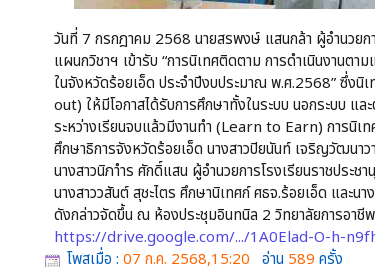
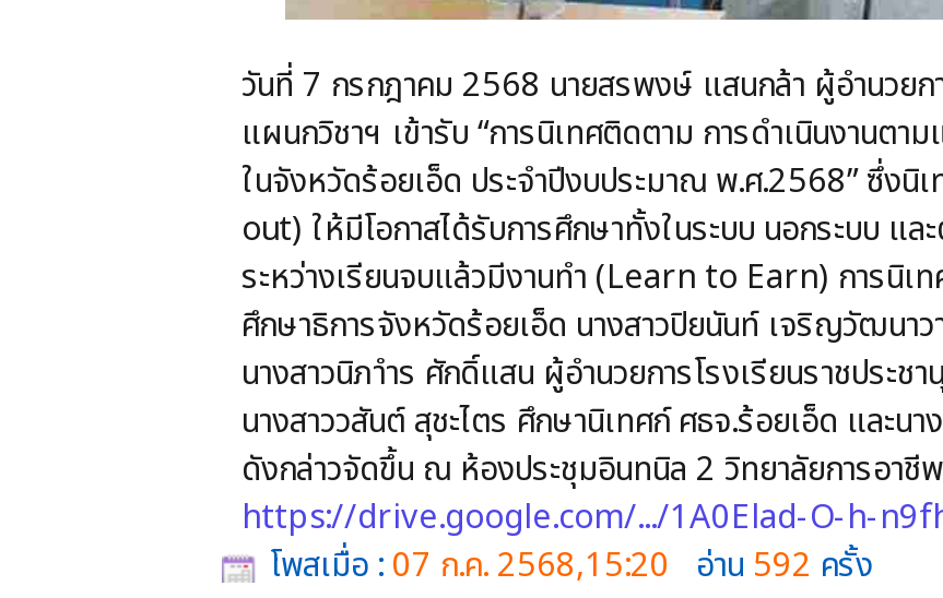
[67,248,343,271] โพสเมื่อ : 07 ก.ค. 2568,15:20อ่าน589ครั้ง -> [270,542,873,592] โพสเมื่อ : 07 ก.ค. 2568,15:20อ่าน592ครั้ง

